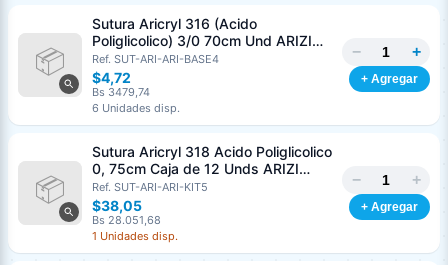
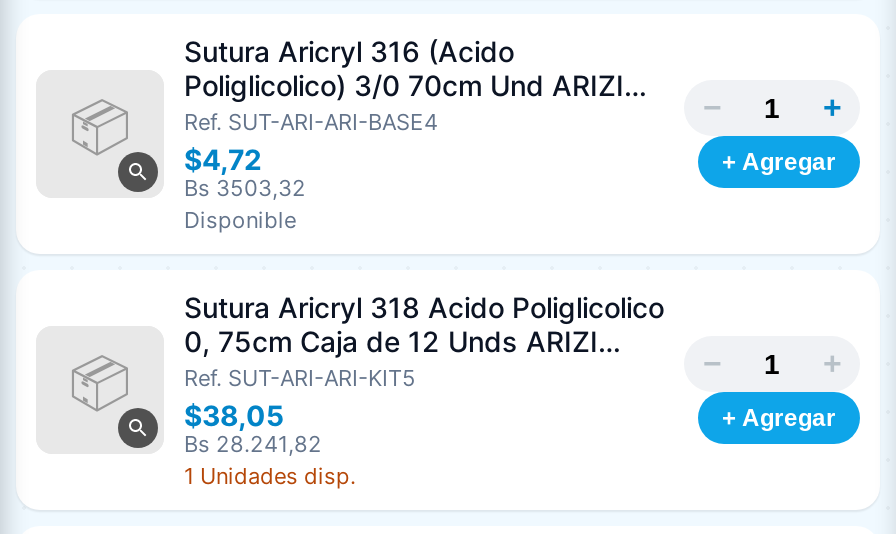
[92,85,180,115] Bs 3479,74 | 6 Unidades disp. -> [184,174,306,234] Bs 3503,32 | Disponible
[92,213,161,227] Bs 28.051,68 -> [184,430,322,458] Bs 28.241,82

